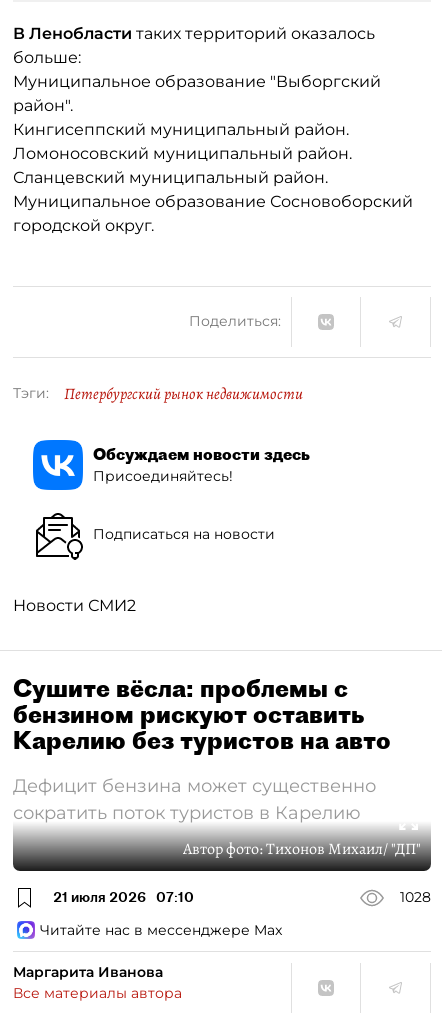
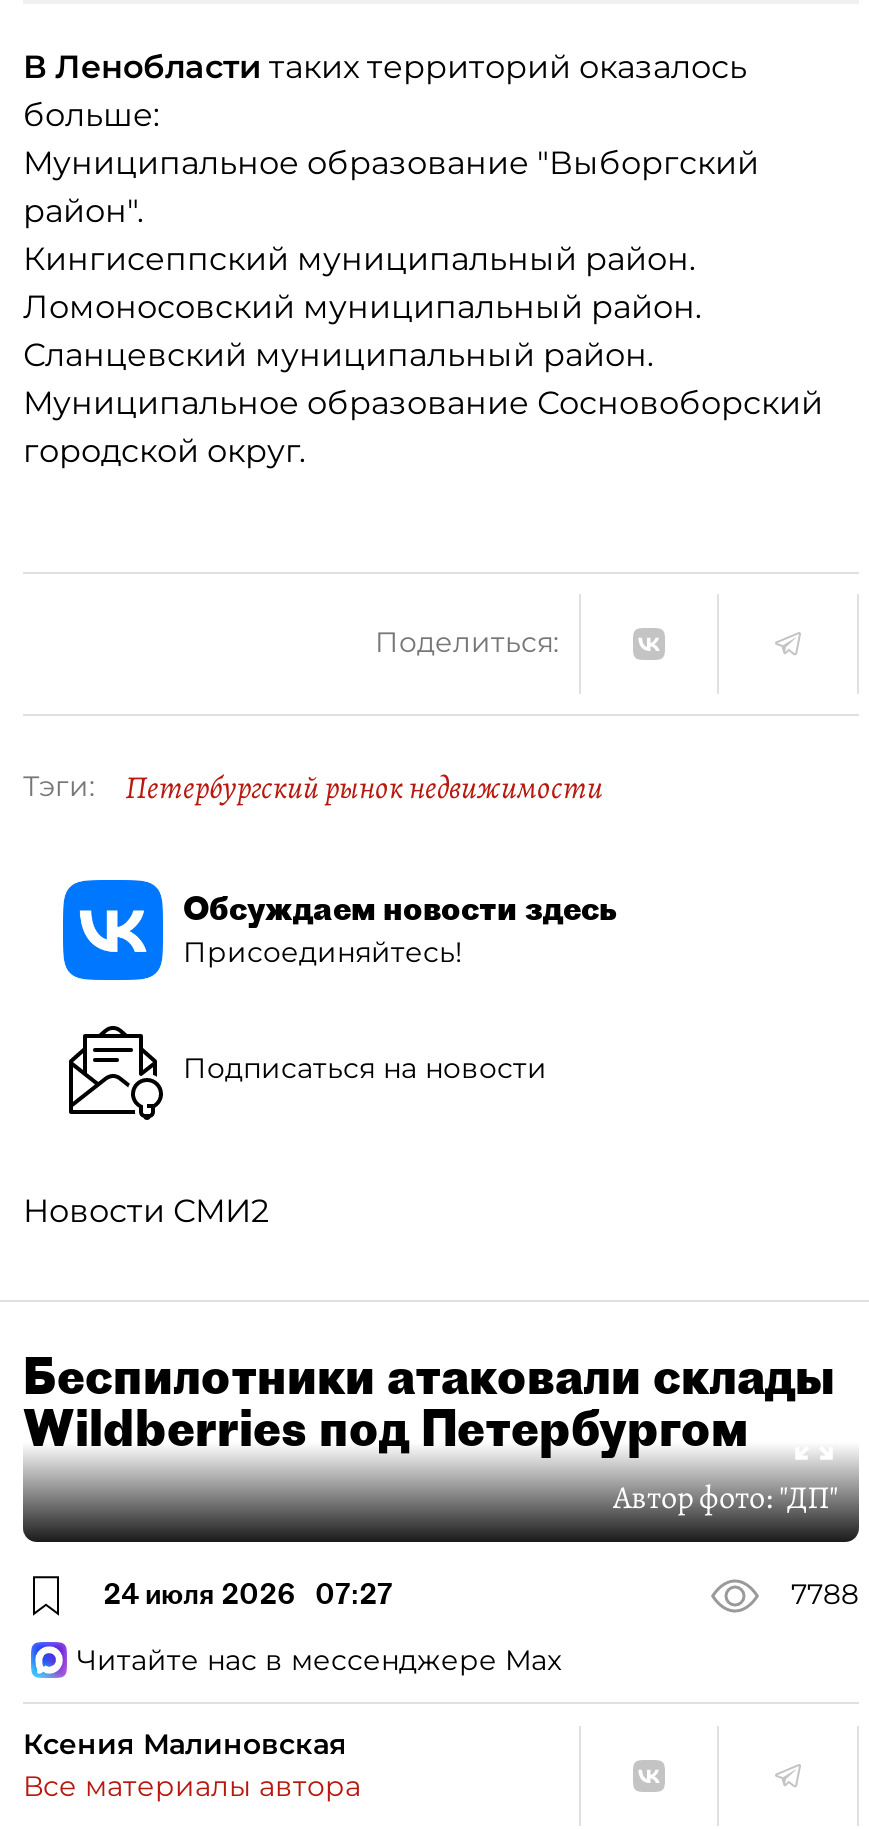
[13,673,431,906] Сушите вёсла: проблемы с | бензином рискуют оставить | Карелию без туристов на авто | Дефицит бензина может существенно | сократить поток туристов в Карелию | Автор фото:Тихонов Михаил/ "ДП" | 21 июля 2026 07:10 | 1028 -> [23,1346,859,1613] Беспилотники атаковали склады | Wildberries под Петербургом | Автор фото:"ДП" | 24 июля 2026 07:27 | 7788
[13,963,163,981] Маргарита Иванова -> [23,1726,347,1762] Ксения Малиновская

